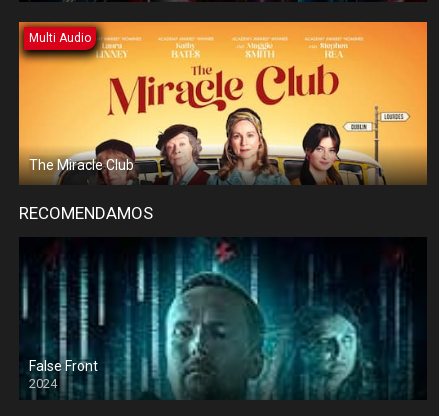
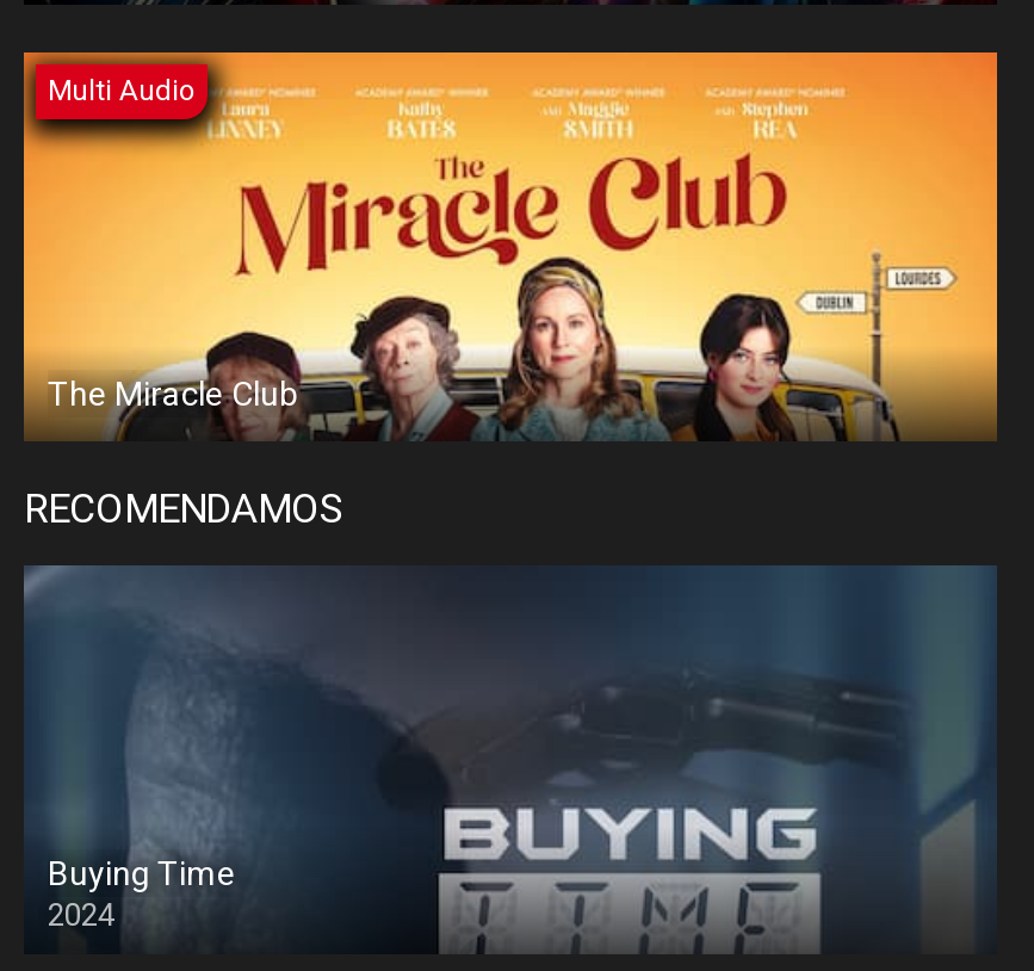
[19,237,427,400] [image] | False Front -> [21,563,997,954] [image] | Buying Time

